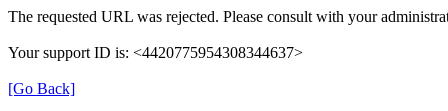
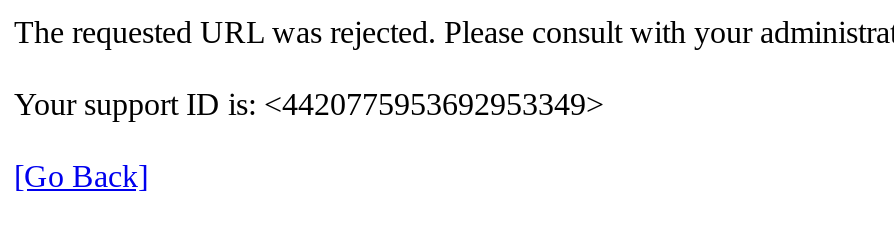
[8,44,303,61] Your support ID is: <4420775954308344637> -> [14,87,604,121] Your support ID is: <4420775953692953349>

